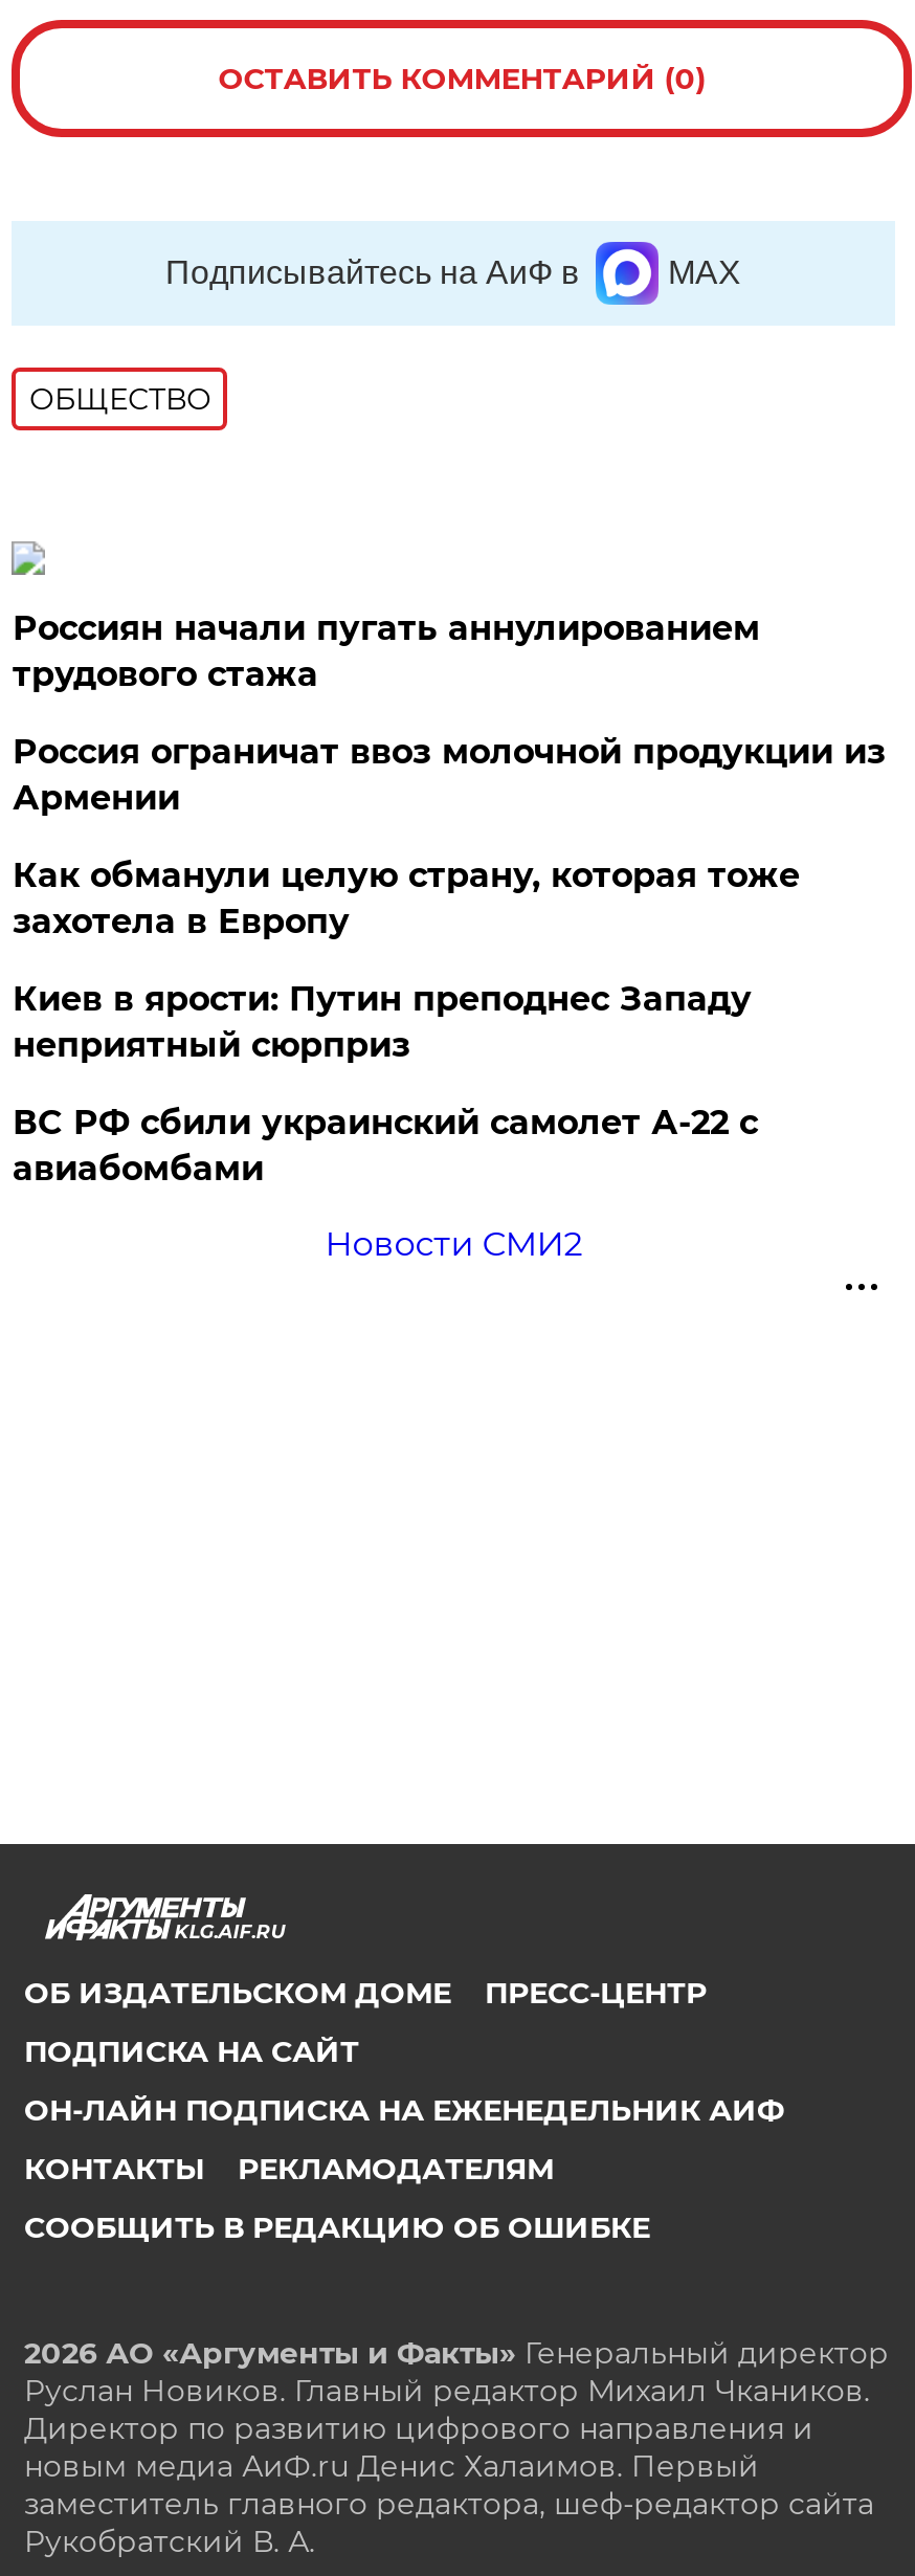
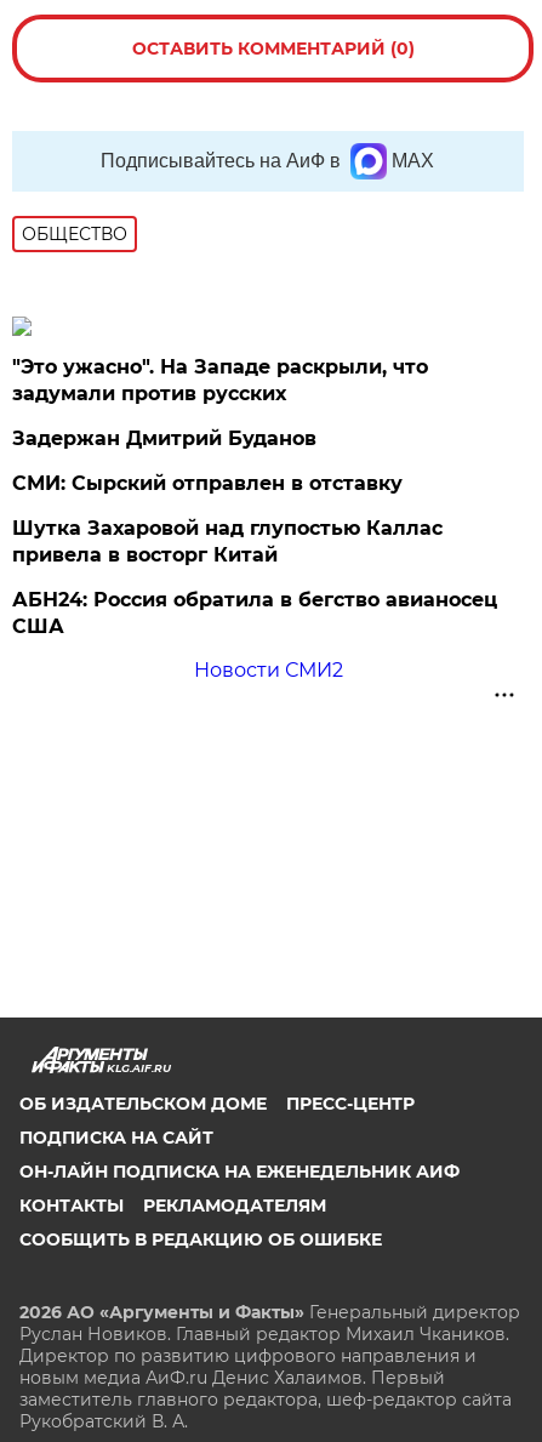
[12,608,760,694] Россиян начали пугать аннулированием | трудового стажа -> [13,355,429,405] "Это ужасно". На Западе раскрыли, что | задумали против русских
[12,732,885,818] Россия ограничат ввоз молочной продукции из | Армении -> [13,427,317,450] Задержан Дмитрий Буданов
[12,855,800,941] Как обманули целую страну, которая тоже | захотела в Европу -> [13,472,403,495] СМИ: Сырский отправлен в отставку
[12,979,751,1065] Киев в ярости: Путин преподнес Западу | неприятный сюрприз -> [13,517,443,566] Шутка Захаровой над глупостью Каллас | привела в восторг Китай
[12,1102,758,1188] ВС РФ сбили украинский самолет А-22 с | авиабомбами -> [13,588,498,638] АБН24: Россия обратила в бегство авианосец | США

